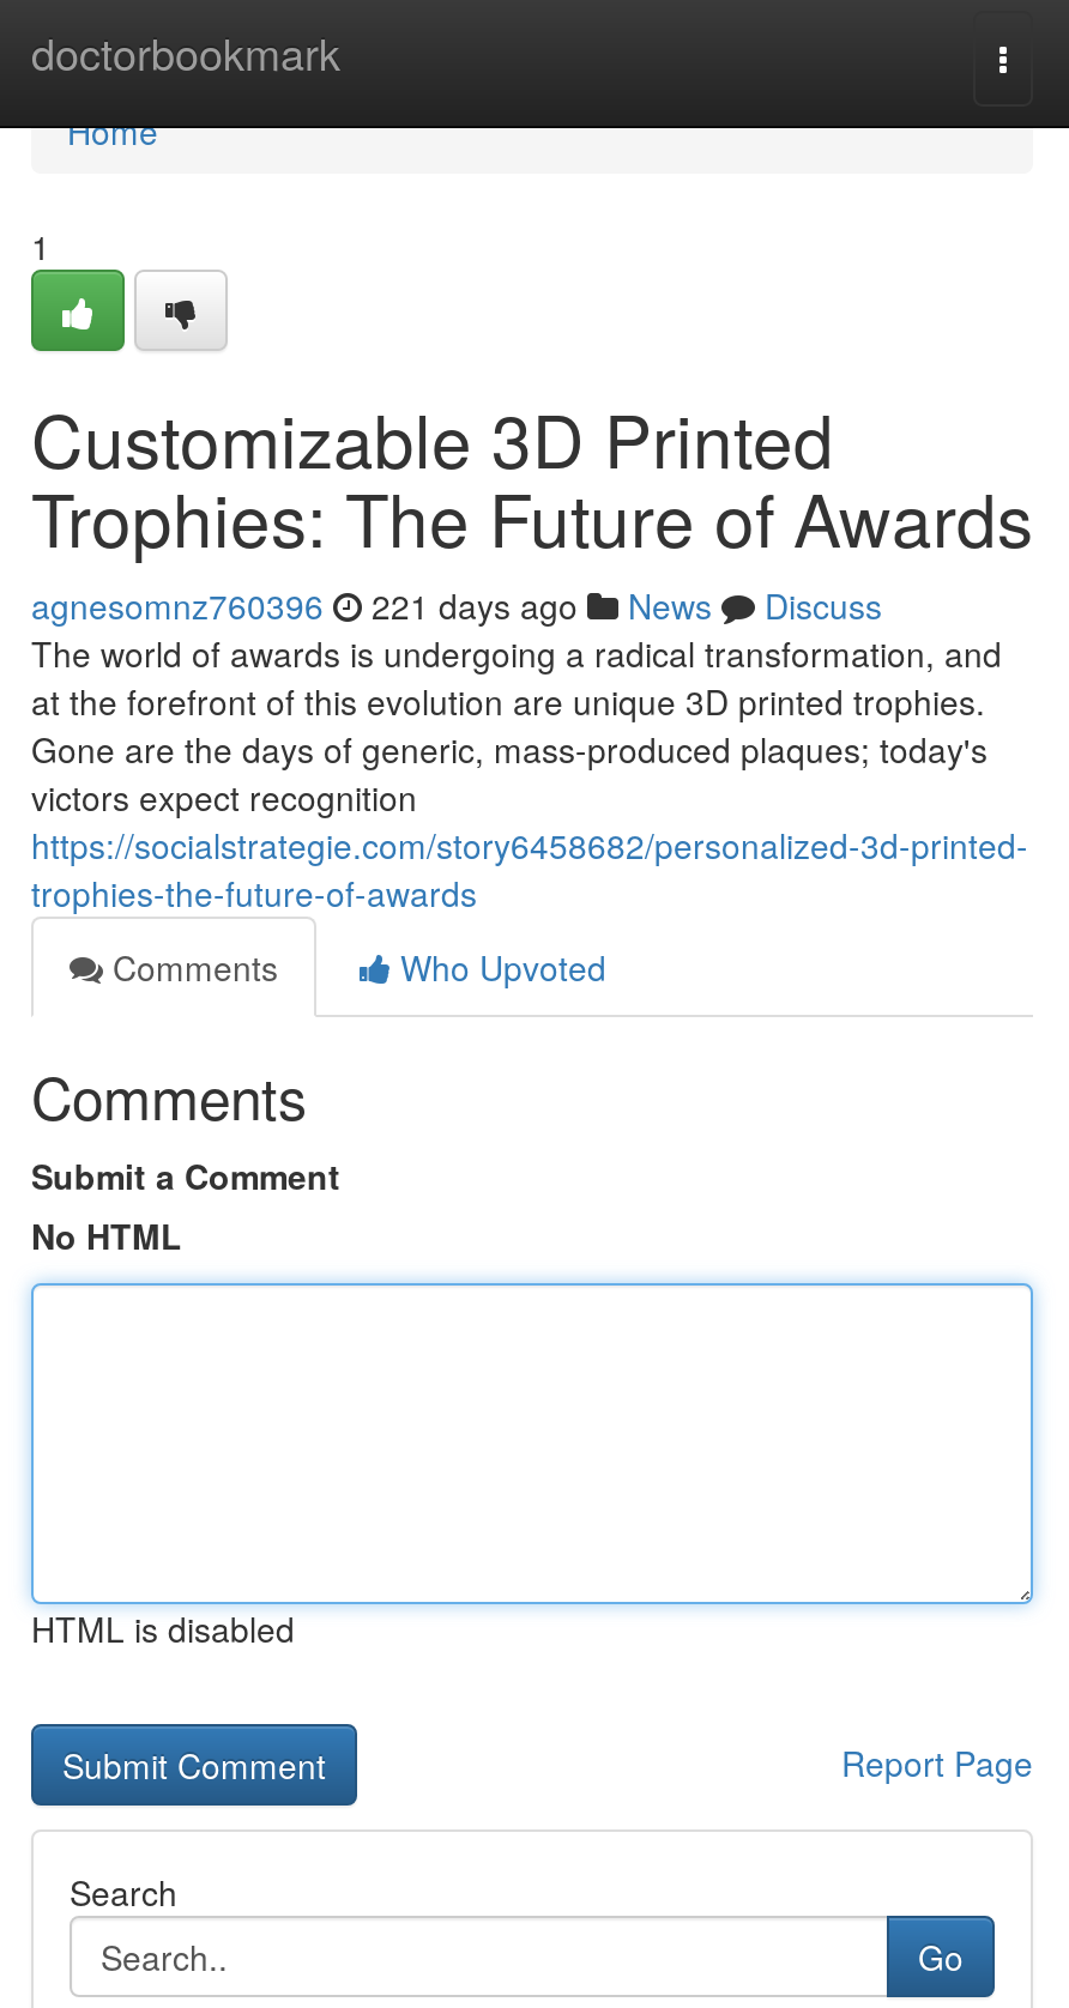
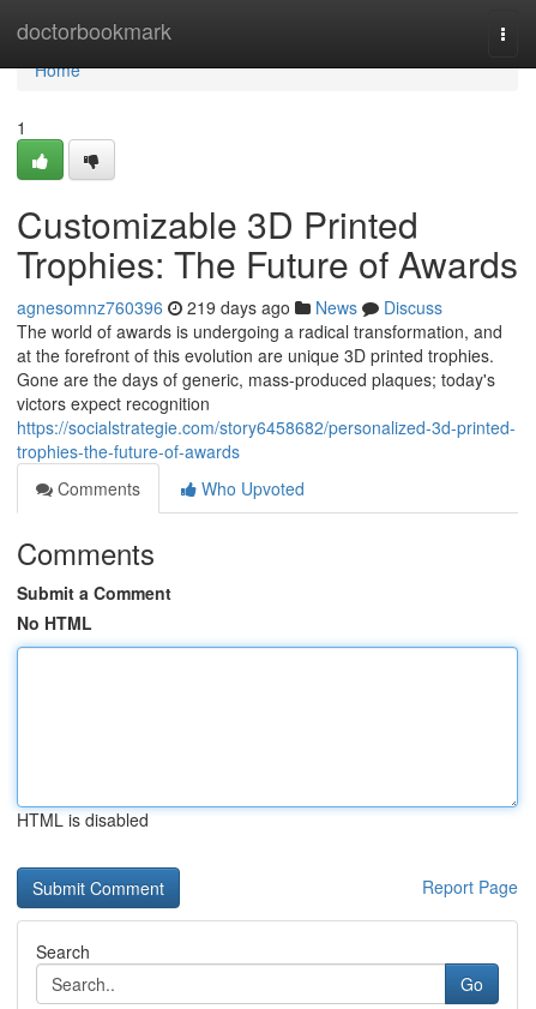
[31,581,882,629] agnesomnz760396 221 days ago News Discuss -> [17,295,442,319] agnesomnz760396 219 days ago News Discuss

